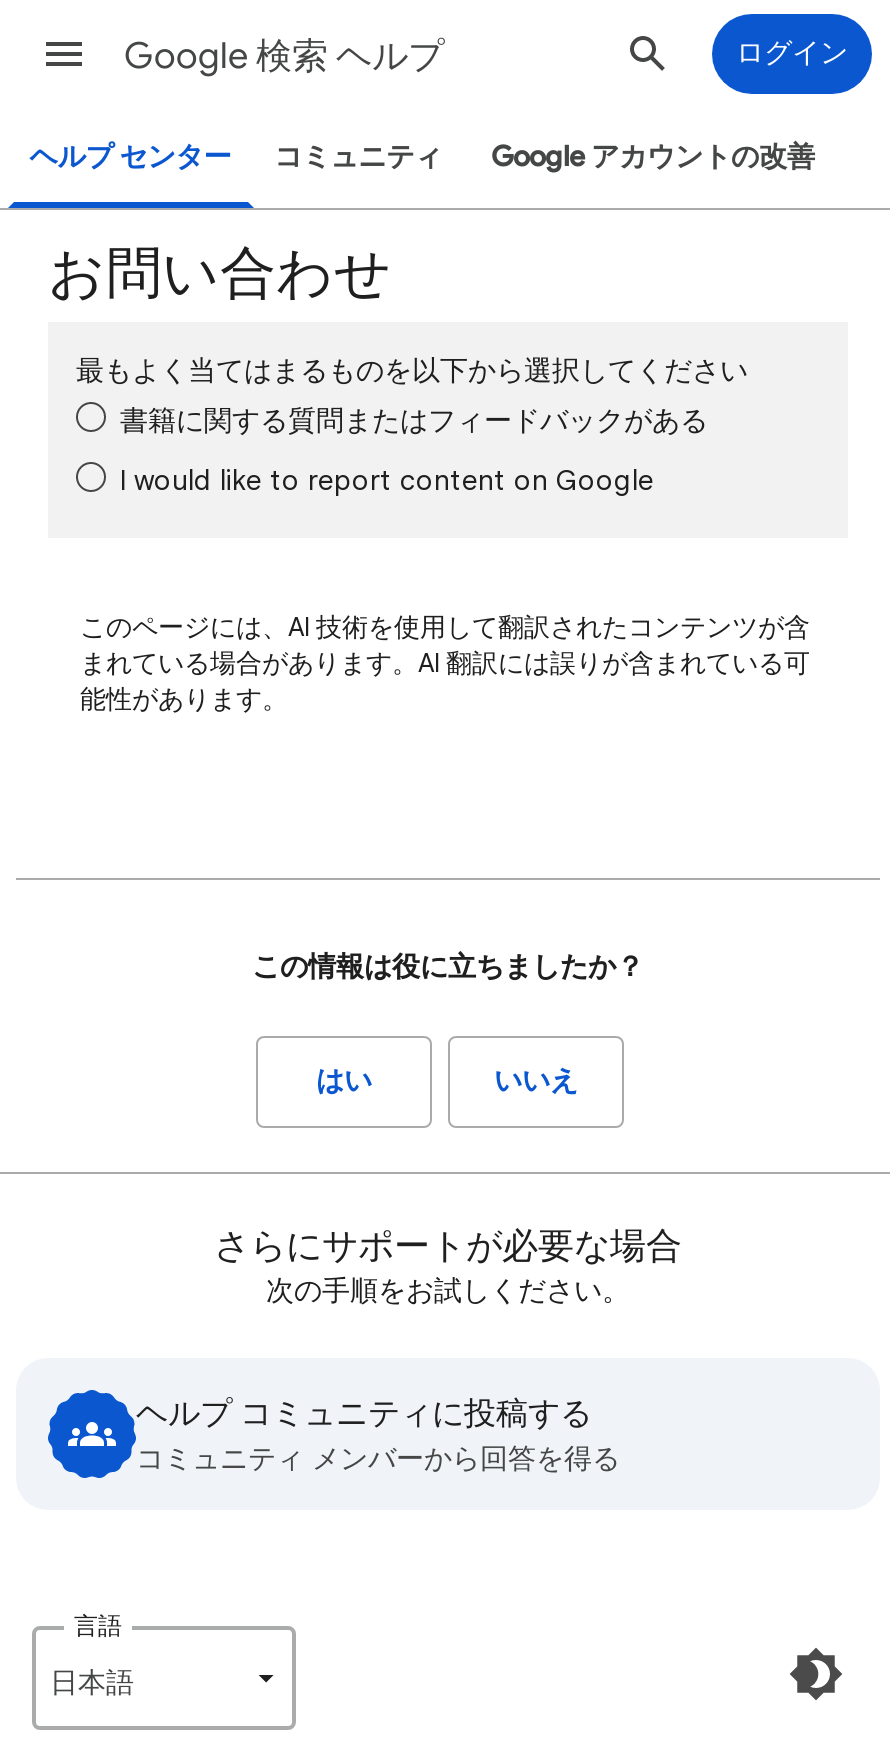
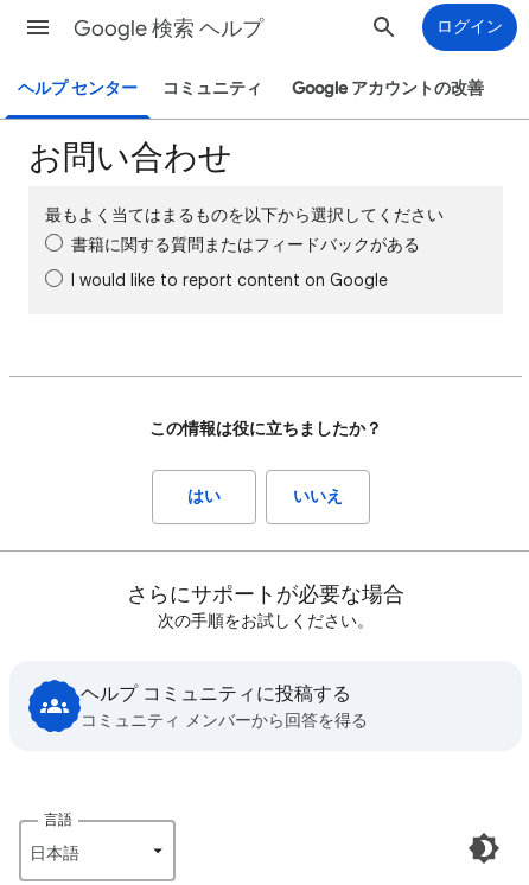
[80,610,810,716] このページには、AI 技術を使用して翻訳されたコンテンツが含 | まれている場合があります。AI 翻訳には誤りが含まれている可 | 能性があります。 -> none

